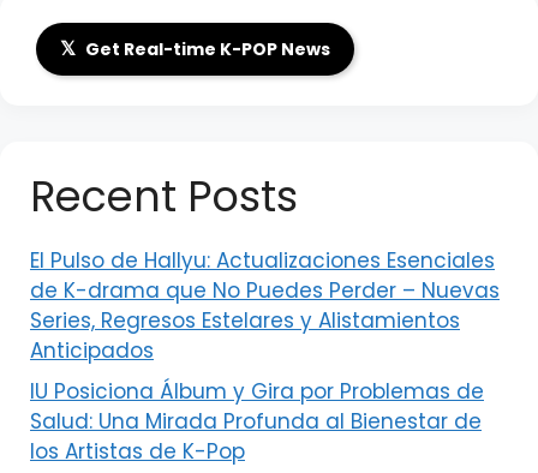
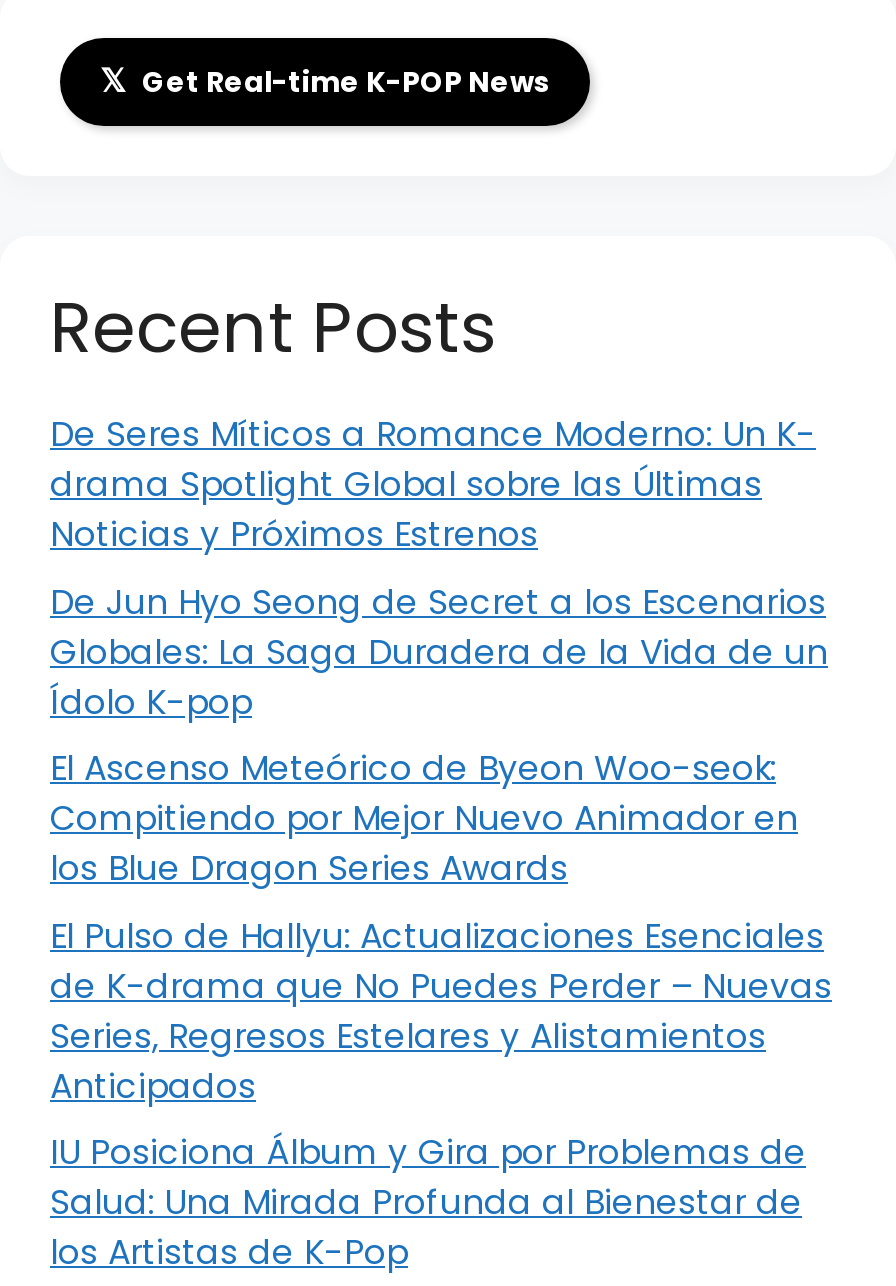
none -> [50,410,828,892] De Seres Míticos a Romance Moderno: Un K- | drama Spotlight Global sobre las Últimas | Noticias y Próximos Estrenos | De Jun Hyo Seong de Secret a los Escenarios | Globales: La Saga Duradera de la Vida de un | Ídolo K-pop | El Ascenso Meteórico de Byeon Woo-seok: | Compitiendo por Mejor Nuevo Animador en | los Blue Dragon Series Awards

